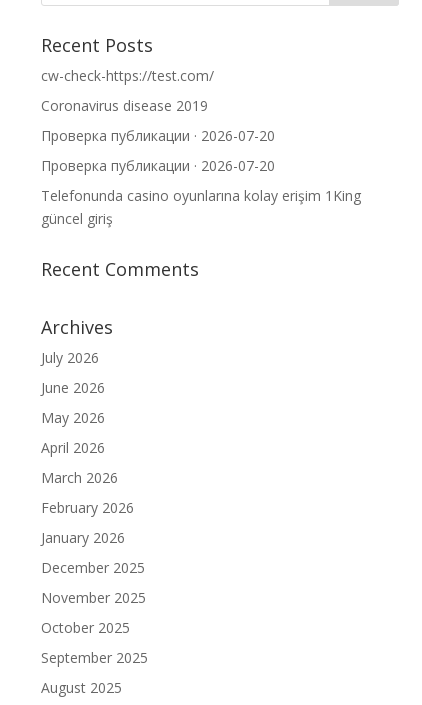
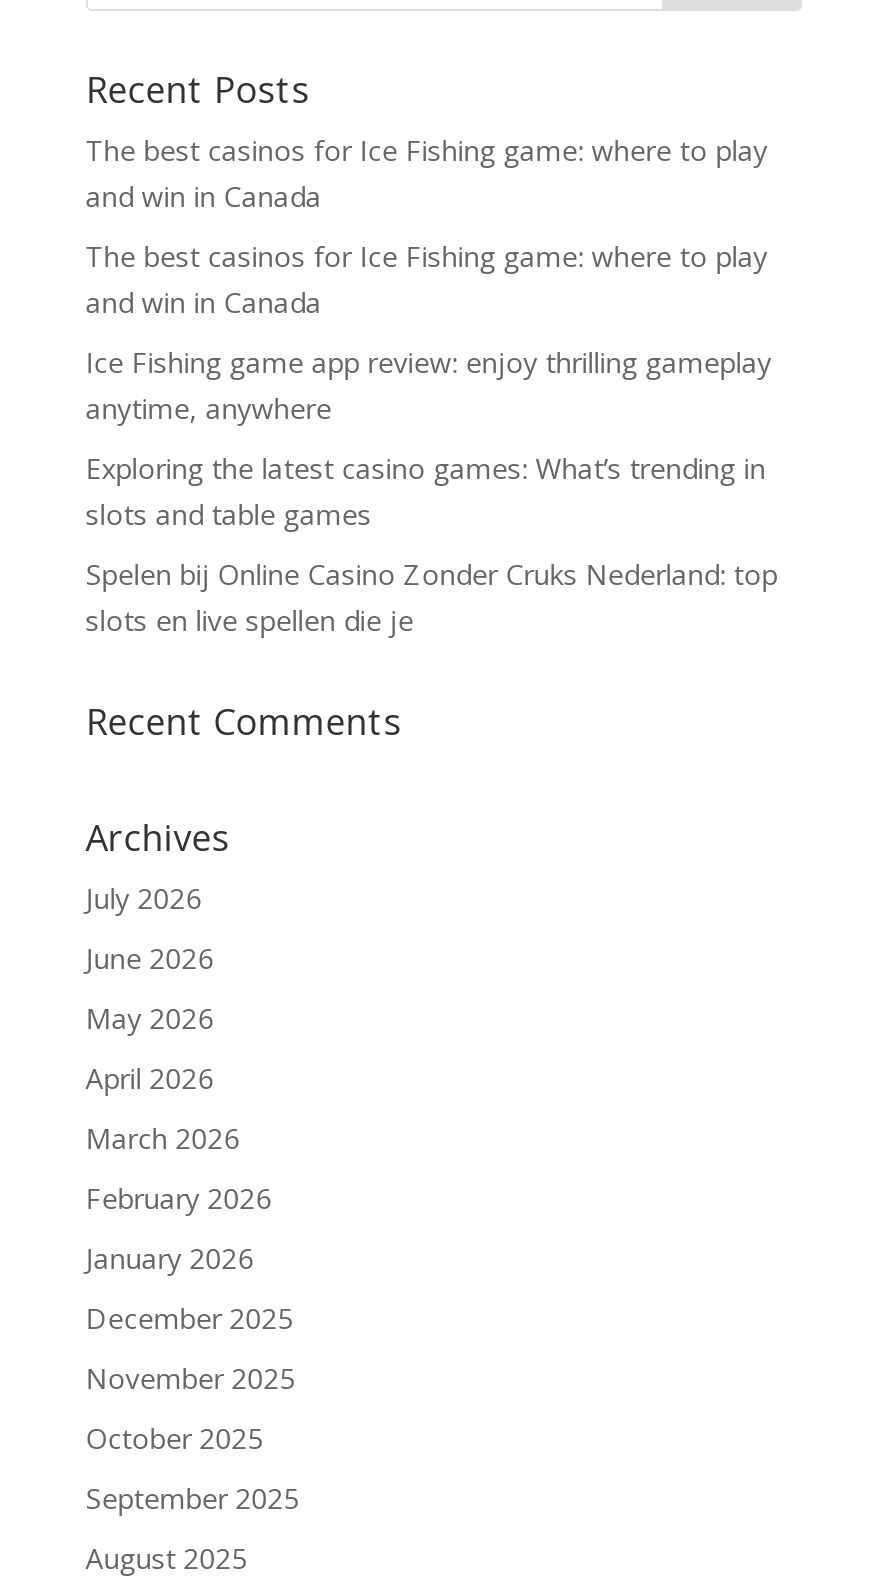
[41,66,214,85] cw-check-https://test.com/ -> [86,131,768,215] The best casinos for Ice Fishing game: where to play | and win in Canada
[41,96,208,115] Coronavirus disease 2019 -> [86,237,768,321] The best casinos for Ice Fishing game: where to play | and win in Canada
[41,126,275,145] Проверка публикации · 2026-07-20 -> [86,343,772,427] Ice Fishing game app review: enjoy thrilling gameplay | anytime, anywhere
[41,156,275,175] Проверка публикации · 2026-07-20 -> [86,449,766,533] Exploring the latest casino games: What’s trending in | slots and table games
[41,186,361,228] Telefonunda casino oyunlarına kolay erişim 1King | güncel giriş -> [86,555,778,639] Spelen bij Online Casino Zonder Cruks Nederland: top | slots en live spellen die je

